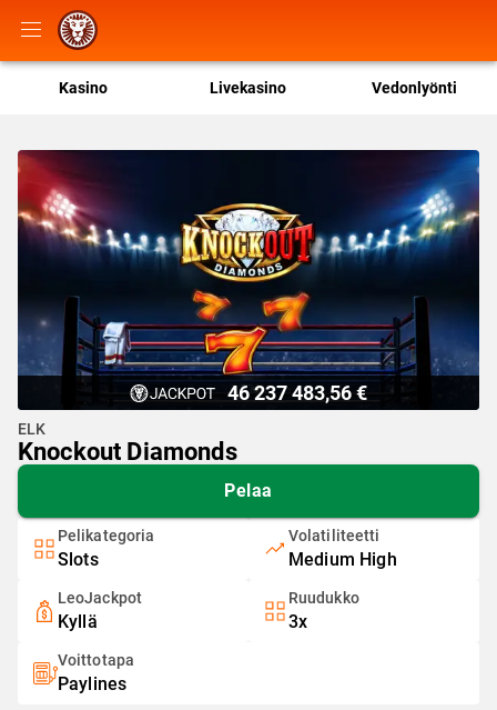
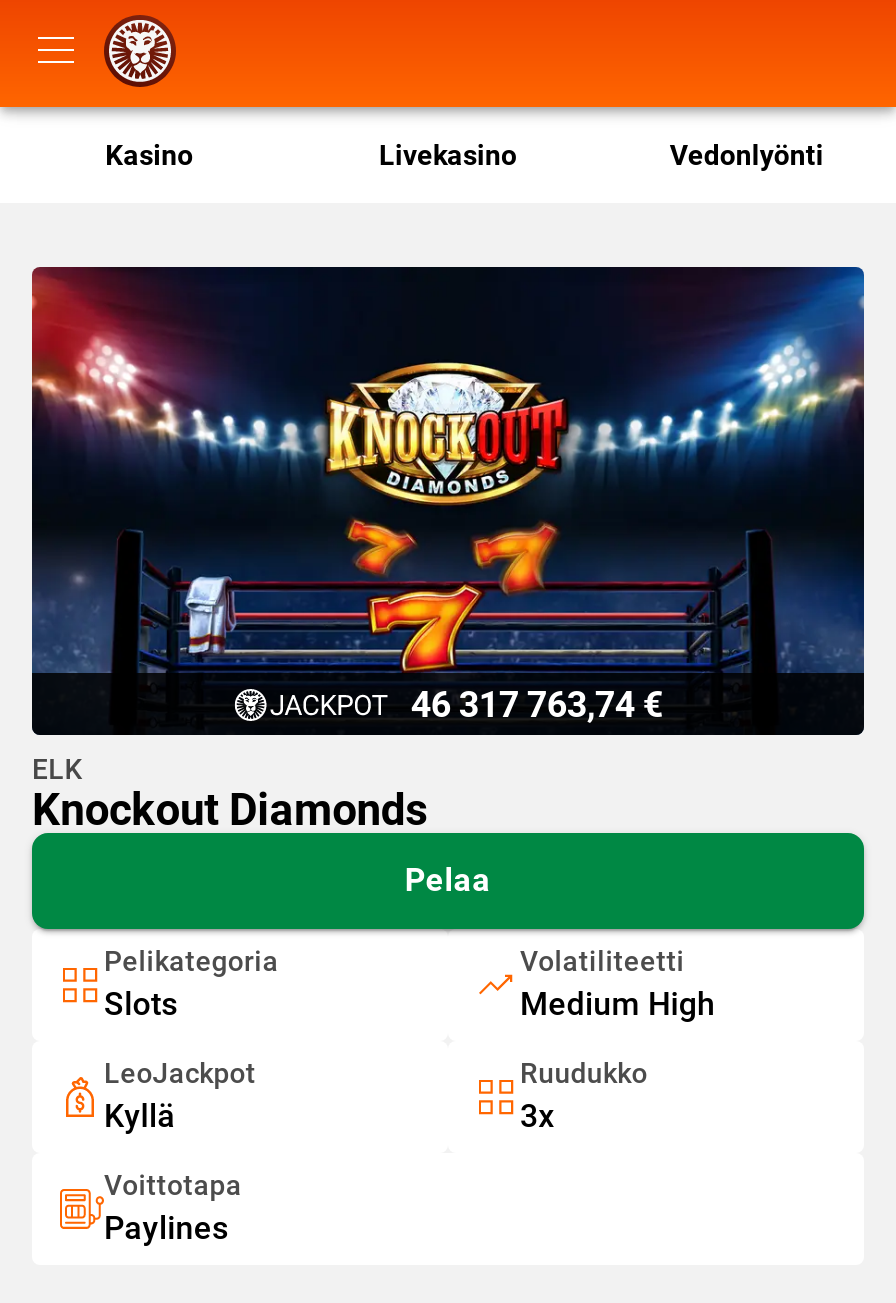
[228,381,368,404] 46 237 483,56 € -> [411,683,663,725] 46 317 763,74 €

